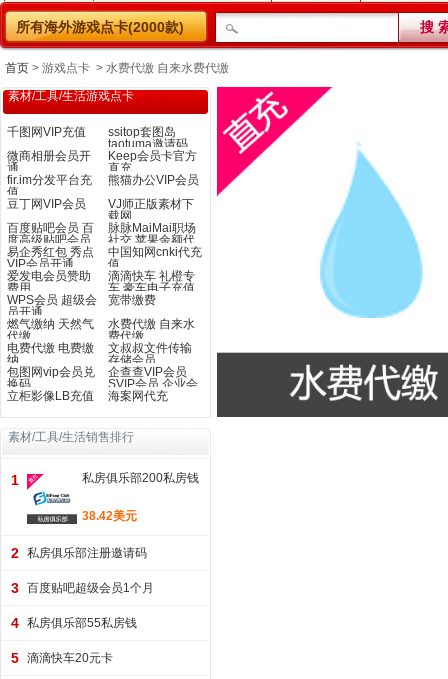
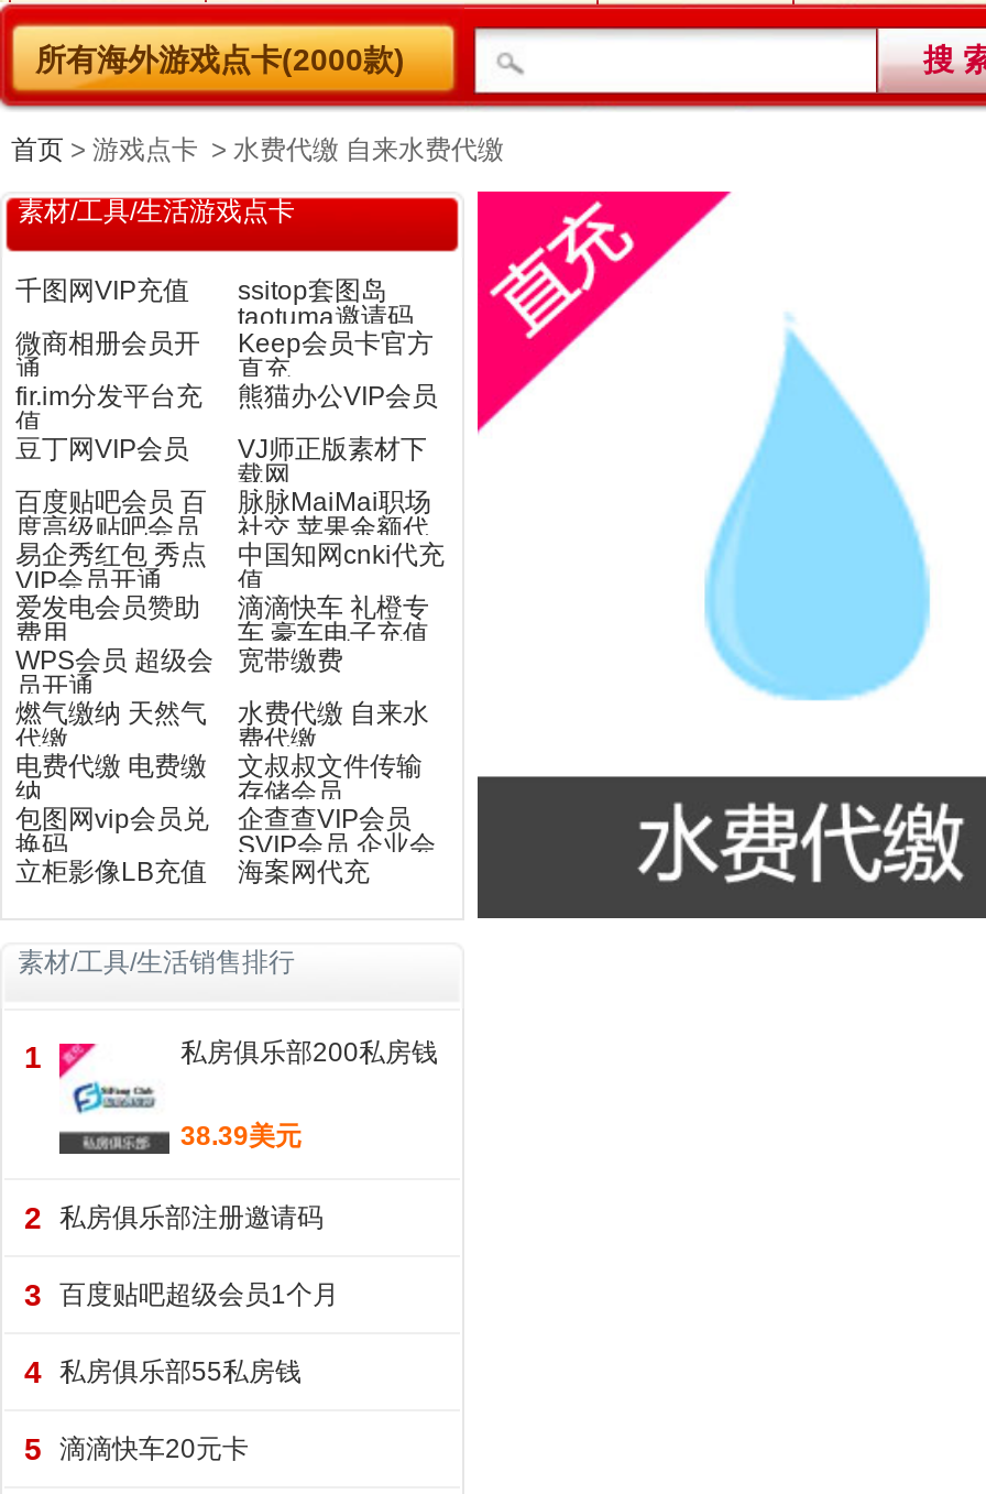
[82,509,137,523] 38.42美元 -> [180,1121,302,1152] 38.39美元

